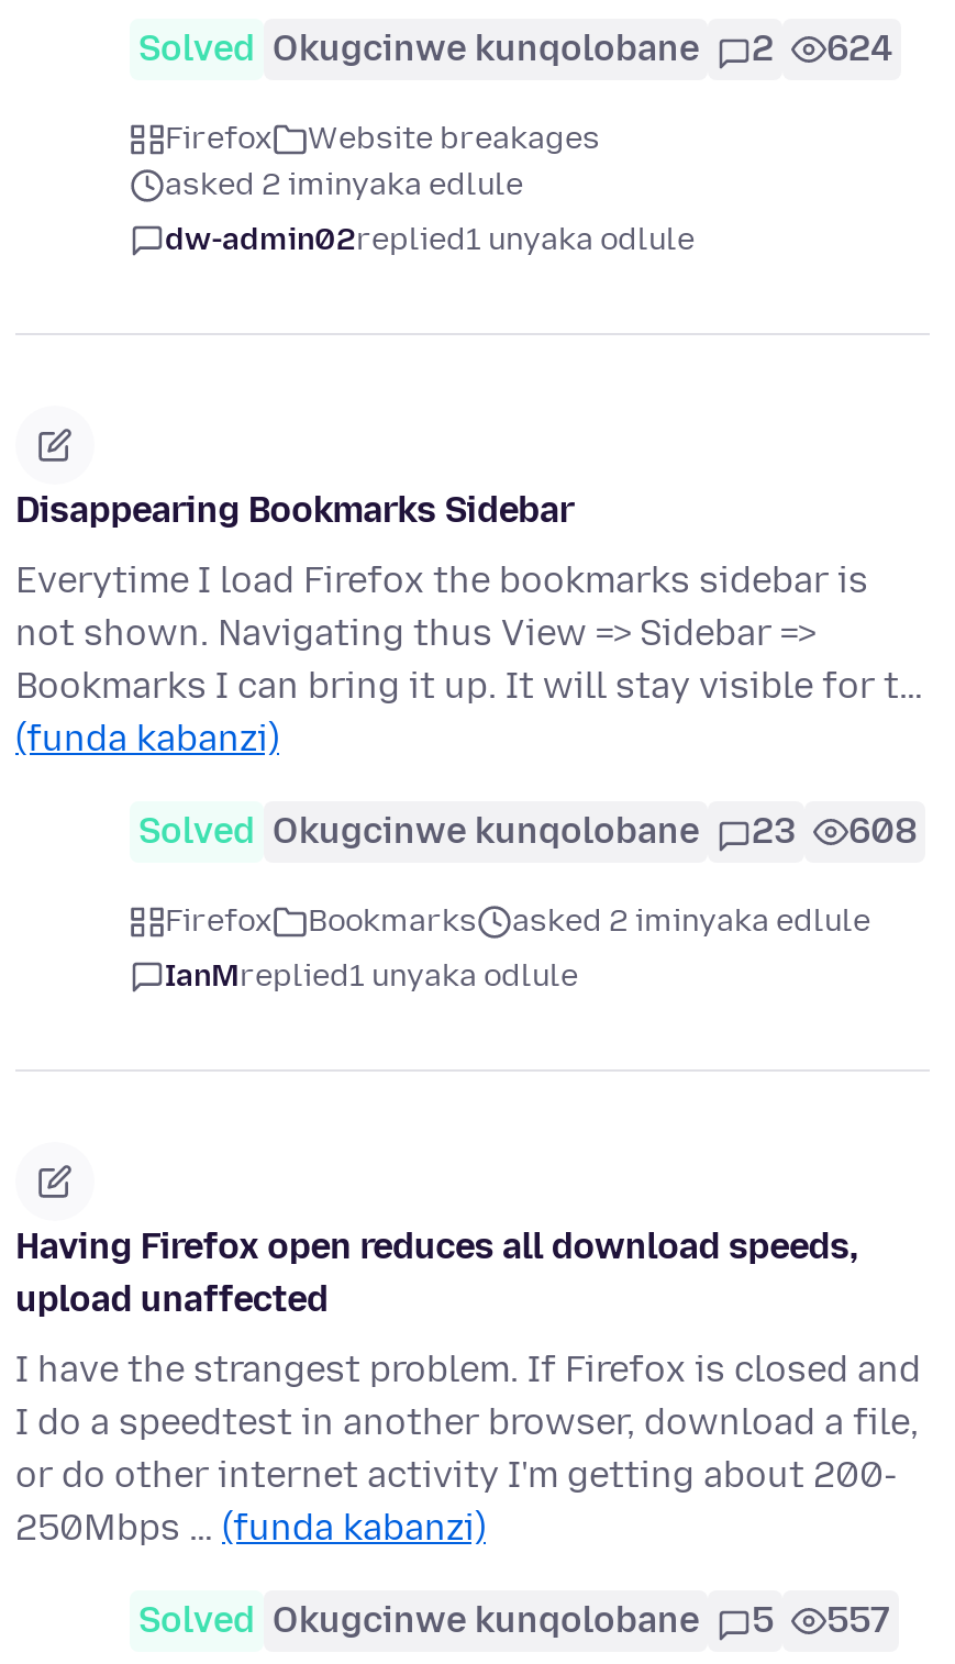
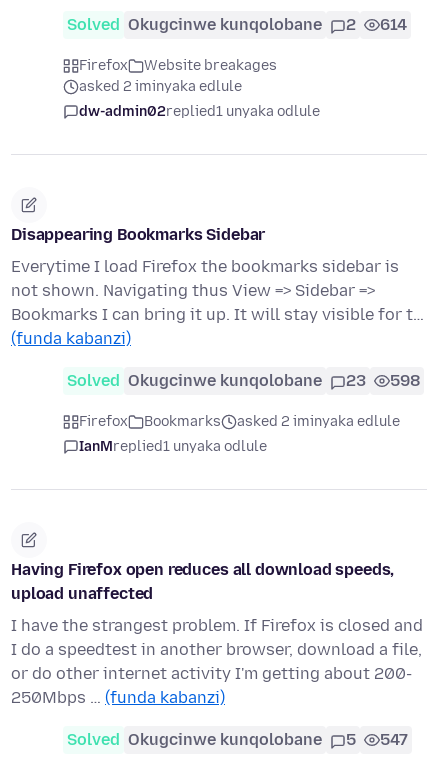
[138,29,892,70] Solved Okugcinwe kunqolobane 2 624 -> [67,15,407,34] Solved Okugcinwe kunqolobane 2 614
[138,811,917,853] Solved Okugcinwe kunqolobane 23 608 -> [67,371,420,390] Solved Okugcinwe kunqolobane 23 598
[138,1600,890,1642] Solved Okugcinwe kunqolobane 5 557 -> [67,730,408,749] Solved Okugcinwe kunqolobane 5 547

